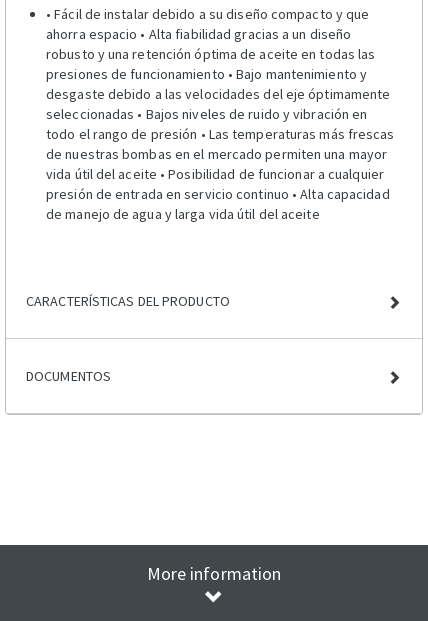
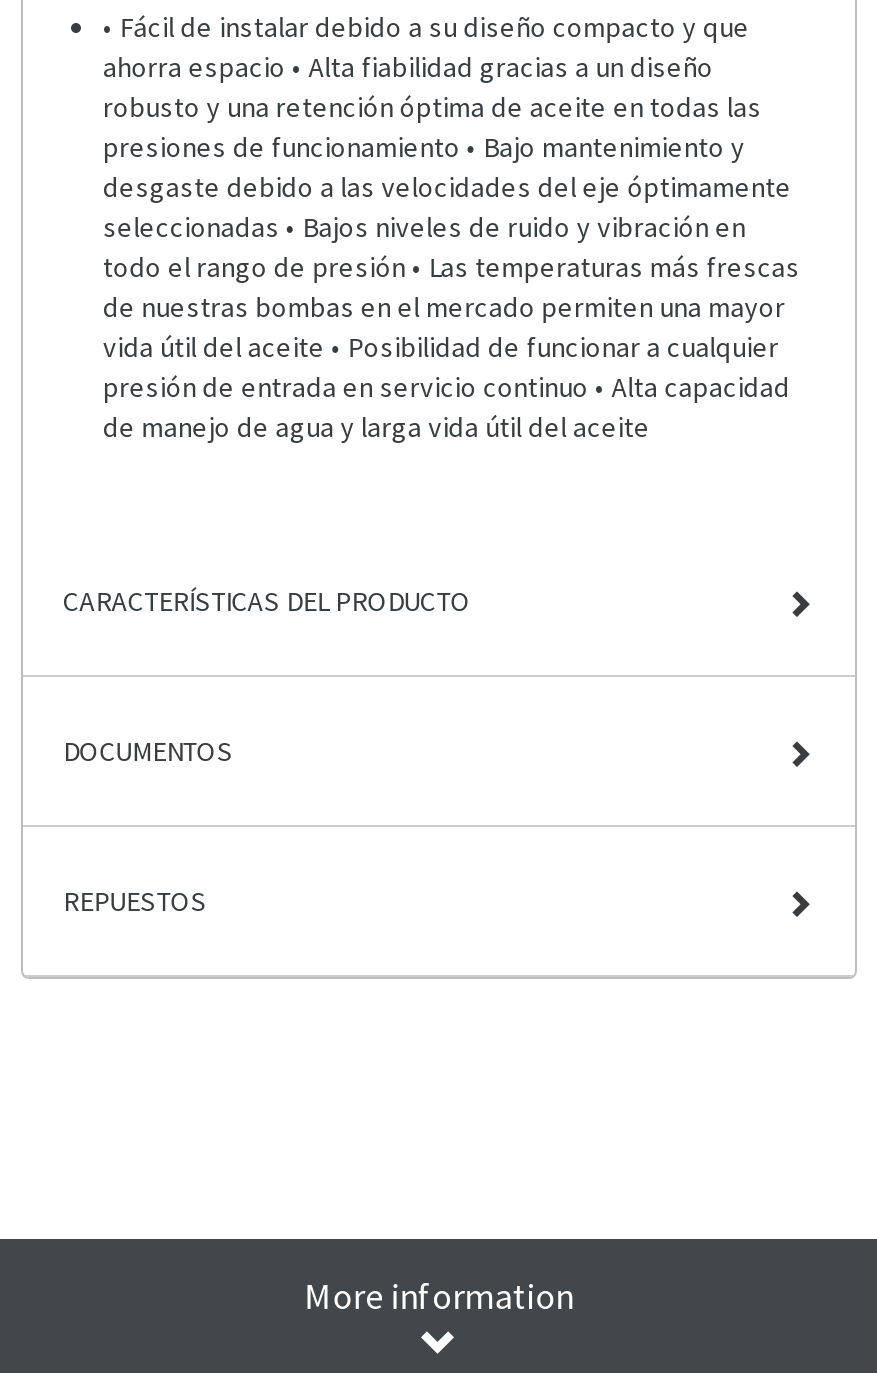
none -> [63,883,207,919] REPUESTOS

